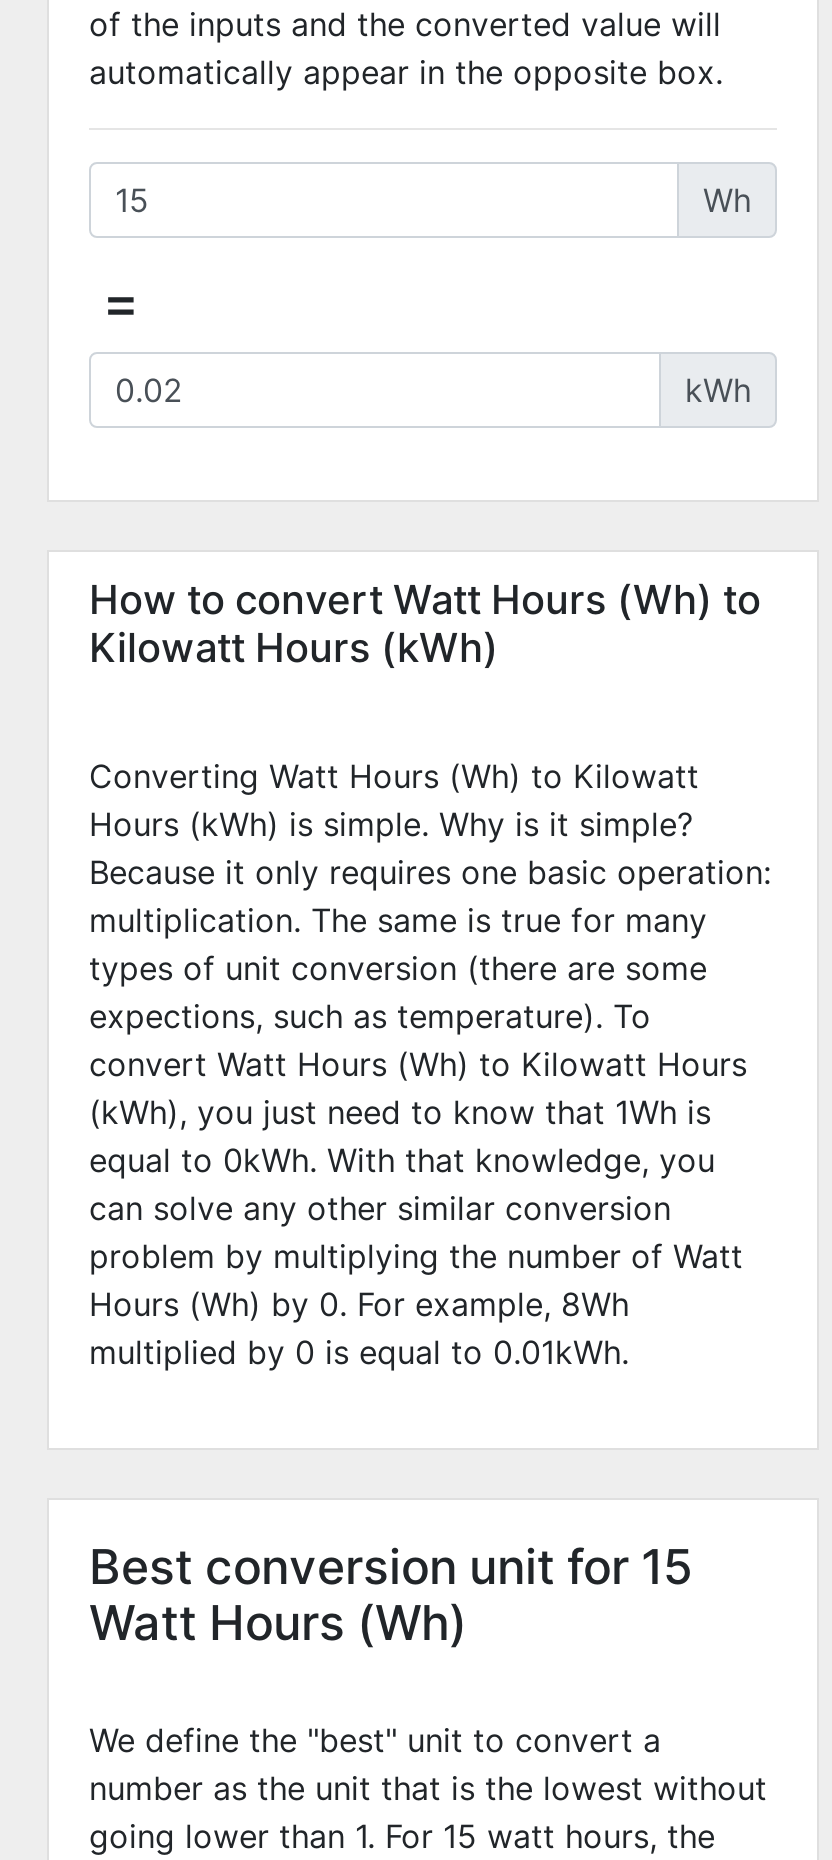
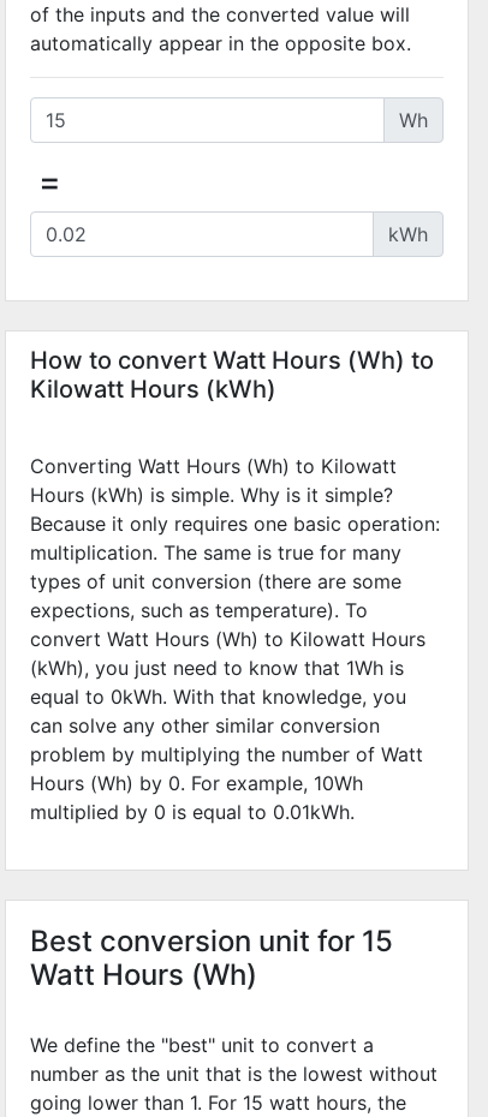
[89,1284,629,1324] Hours (Wh) by 0. For example, 8Wh -> [30,771,363,795] Hours (Wh) by 0. For example, 10Wh

